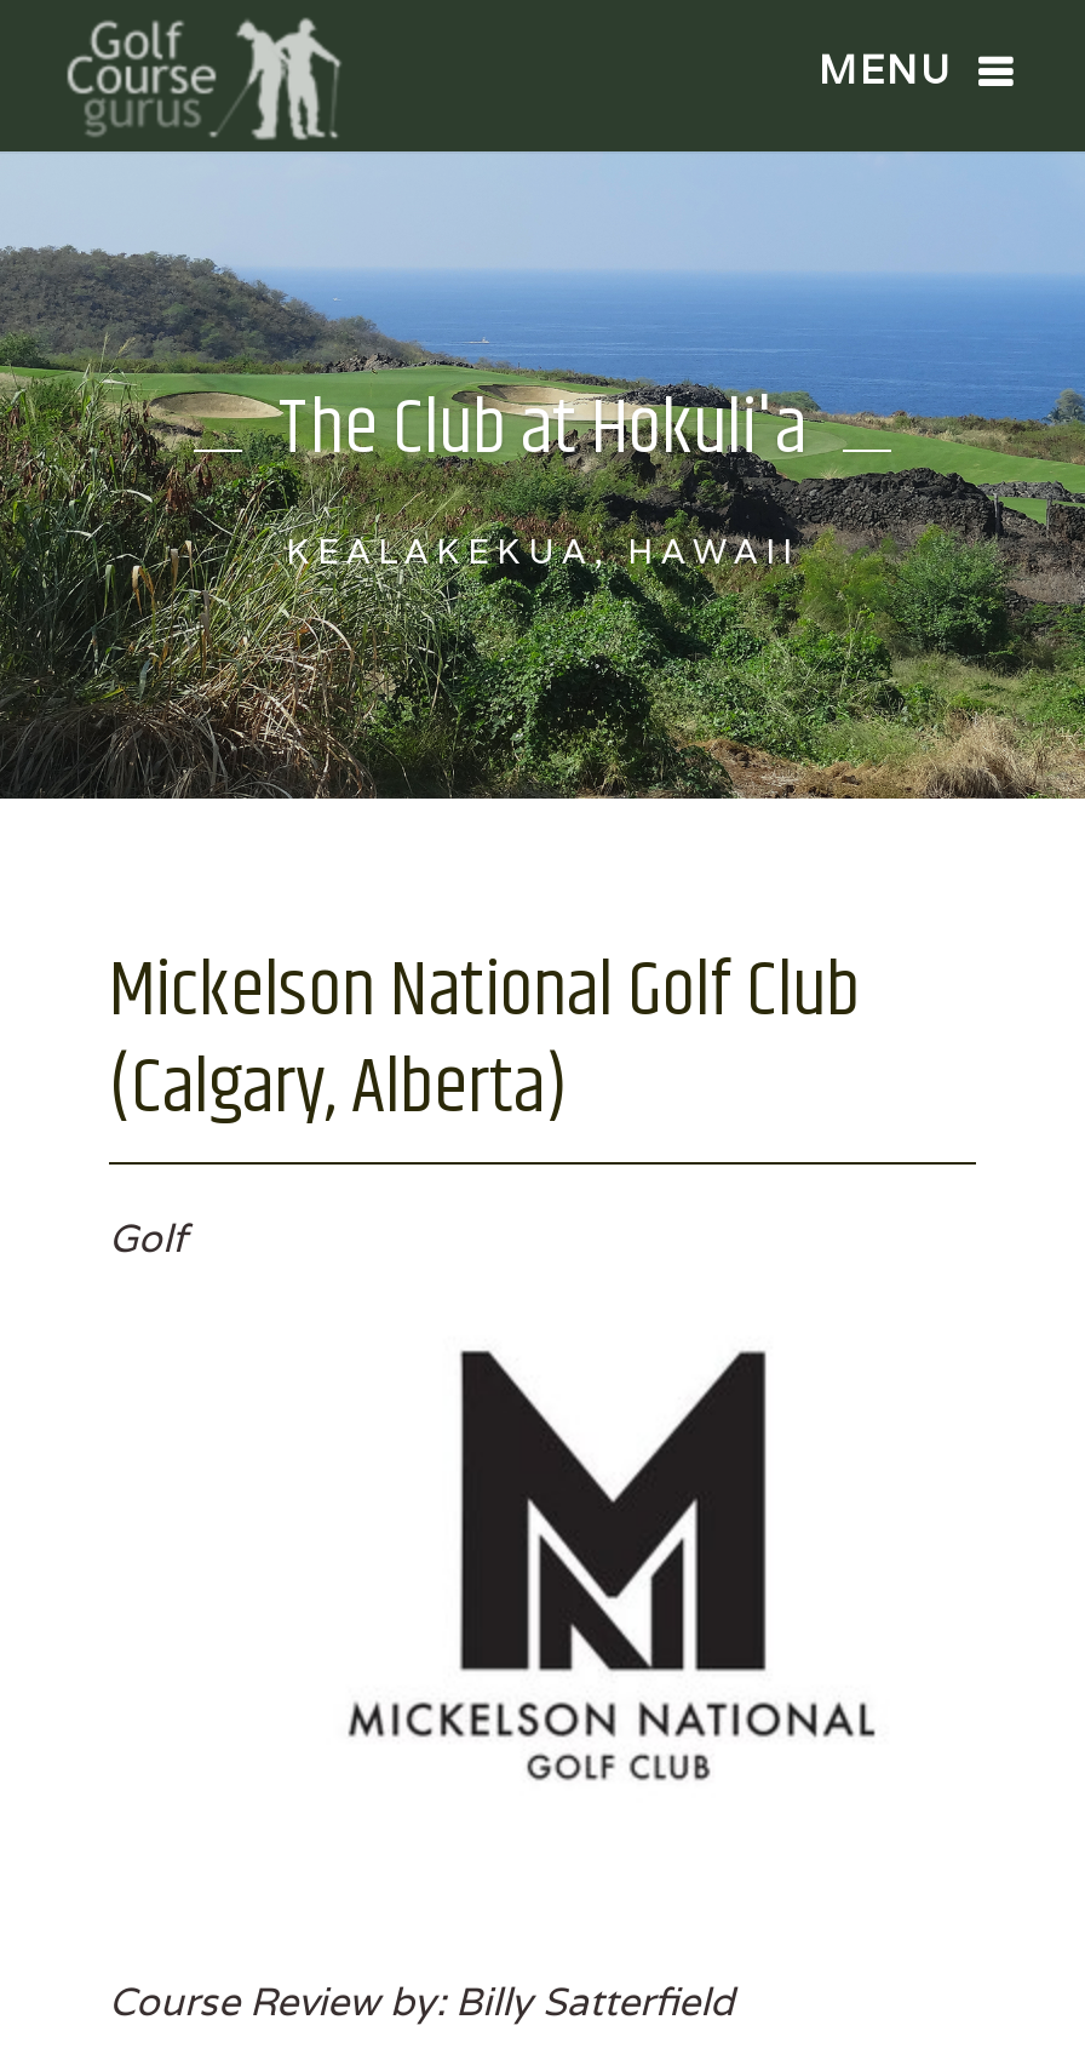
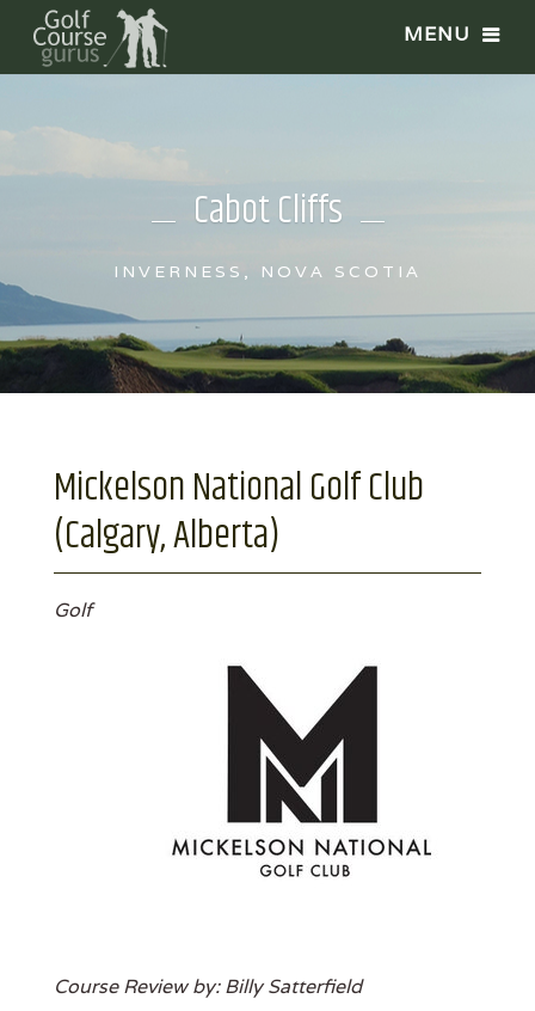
[7,159,1078,801] [image] | The Club at Hokuli'a | KEALAKEKUA, HAWAII -> [4,76,531,394] [image] | Cabot Cliffs | INVERNESS, NOVA SCOTIA

